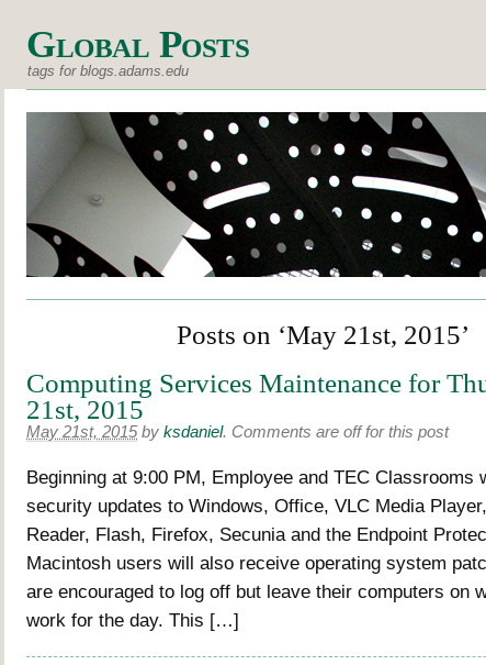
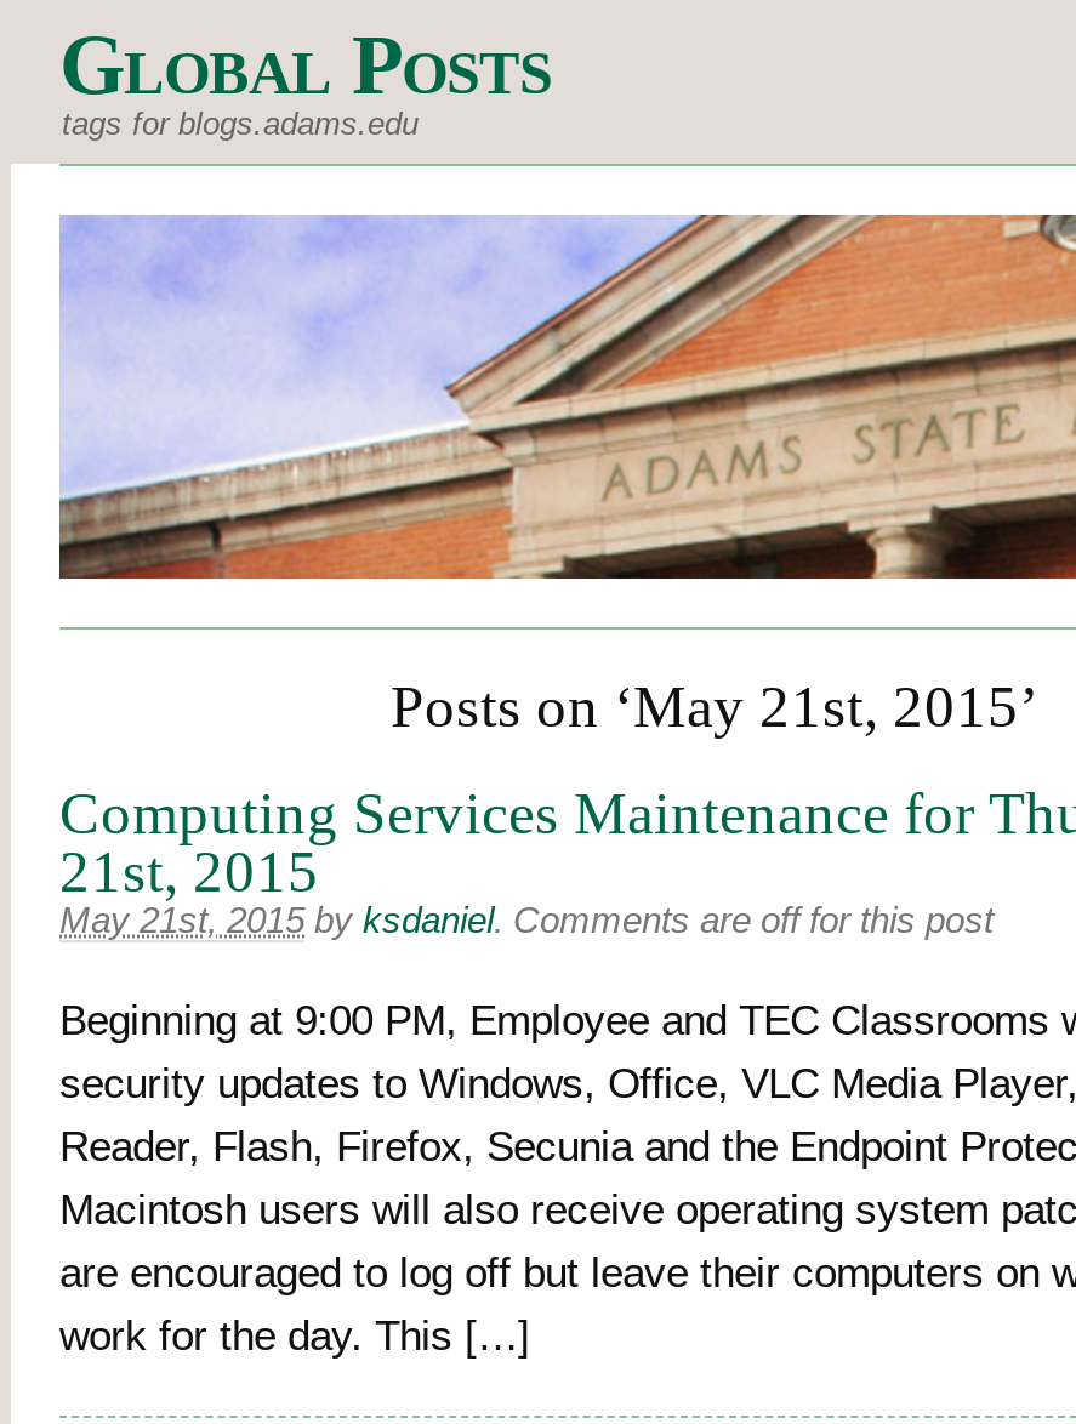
[25,111,483,278] [image] -> [59,212,1069,581] [image]

